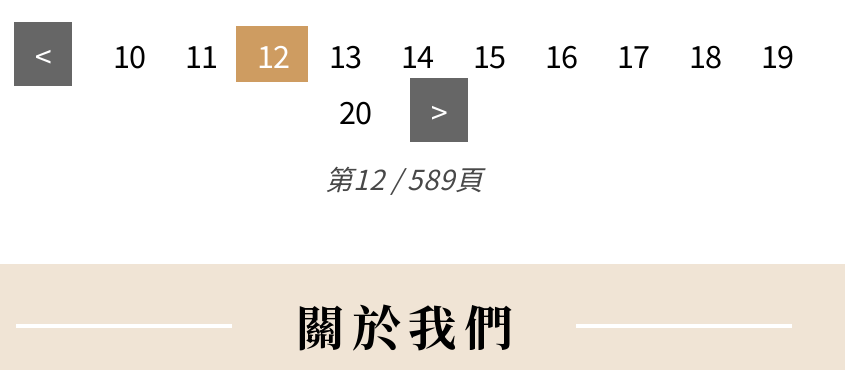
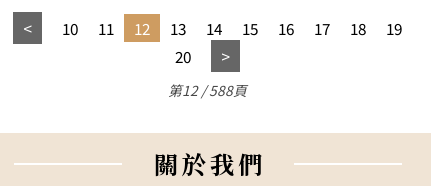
[325,158,483,198] 第12 / 589頁 -> [168,80,247,100] 第12 / 588頁

